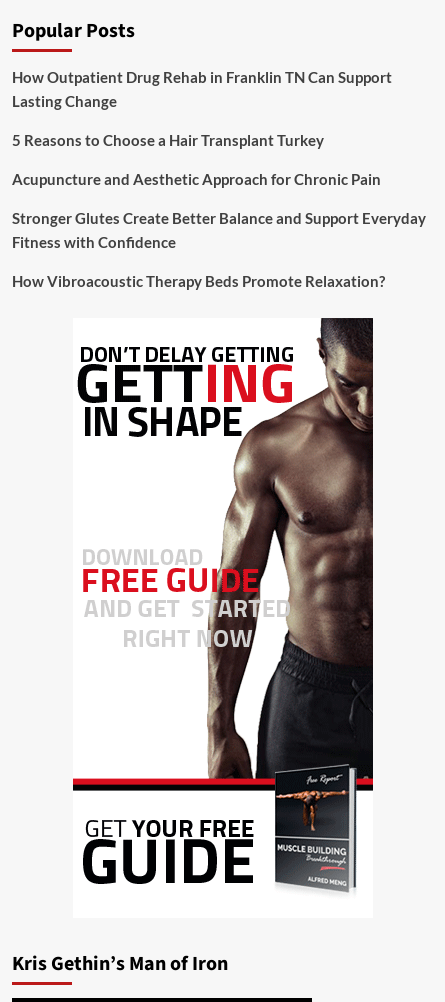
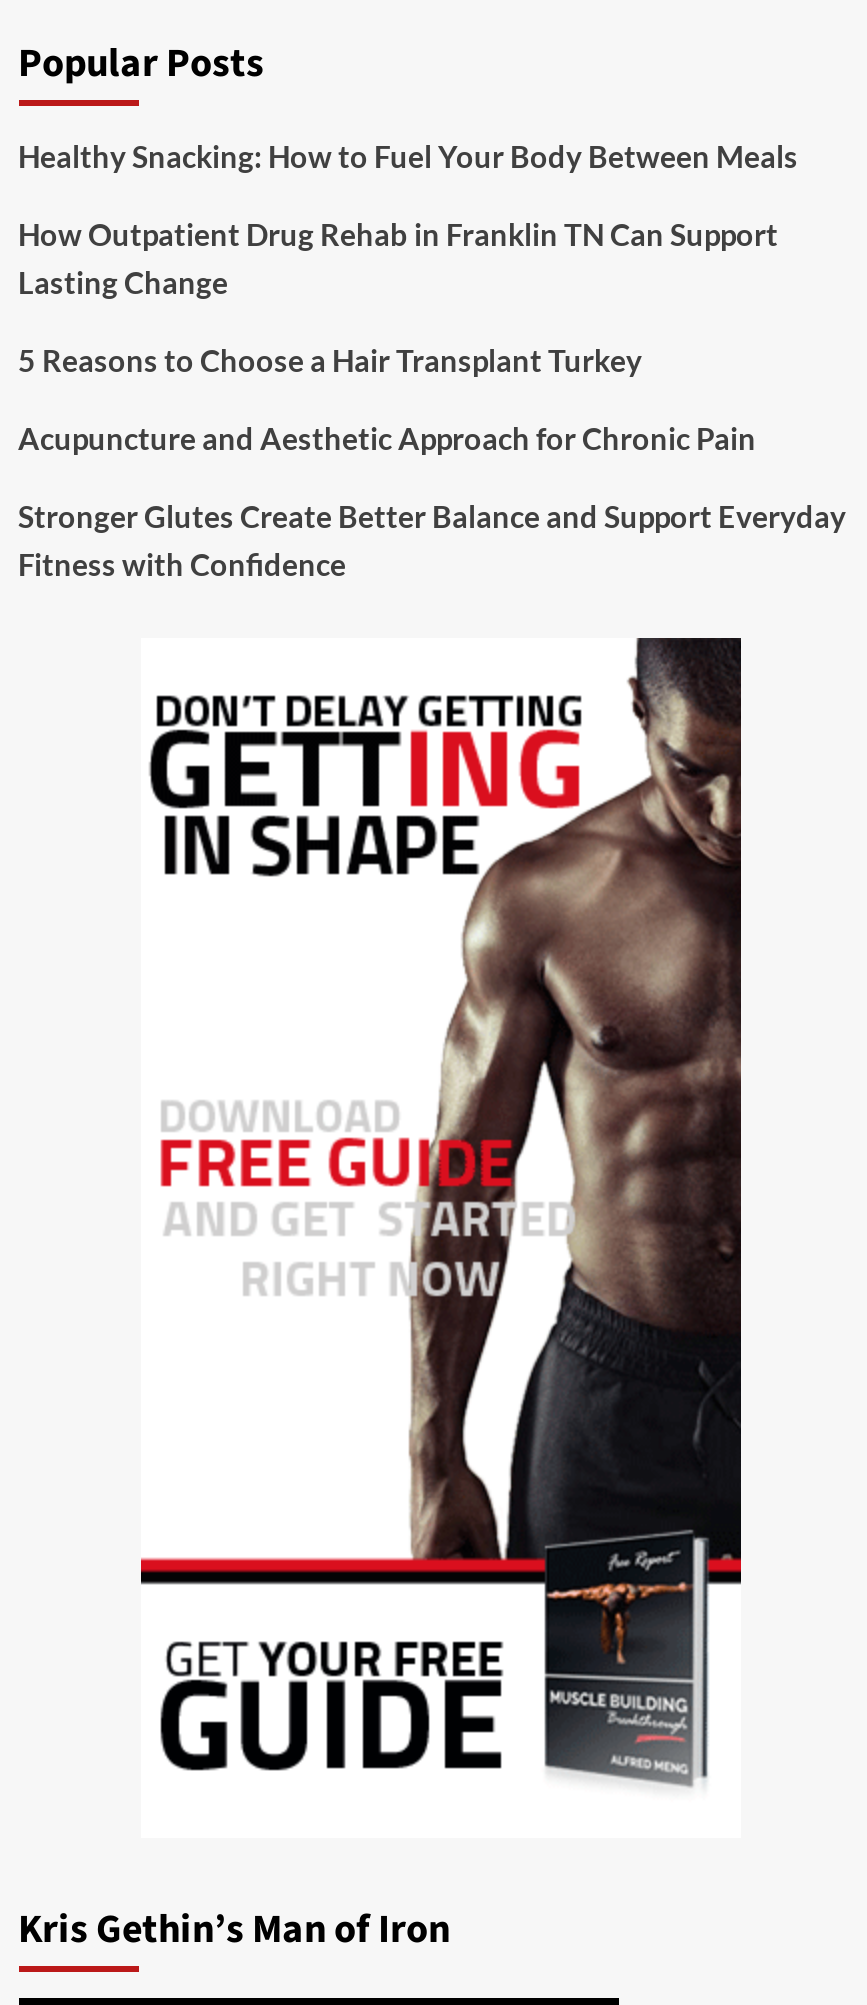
none -> [18,139,798,175] Healthy Snacking: How to Fuel Your Body Between Meals
moved [11,68,425,251] -> [18,217,846,583]: How Outpatient Drug Rehab in Franklin TN Can Support | Lasting Change | 5 Reasons to Choose a Hair Transplant Turkey | Acupuncture and Aesthetic Approach for Chronic Pain | Stronger Glutes Create Better Balance and Support Everyday | Fitness with Confidence
[11,272,384,290] How Vibroacoustic Therapy Beds Promote Relaxation? -> none

